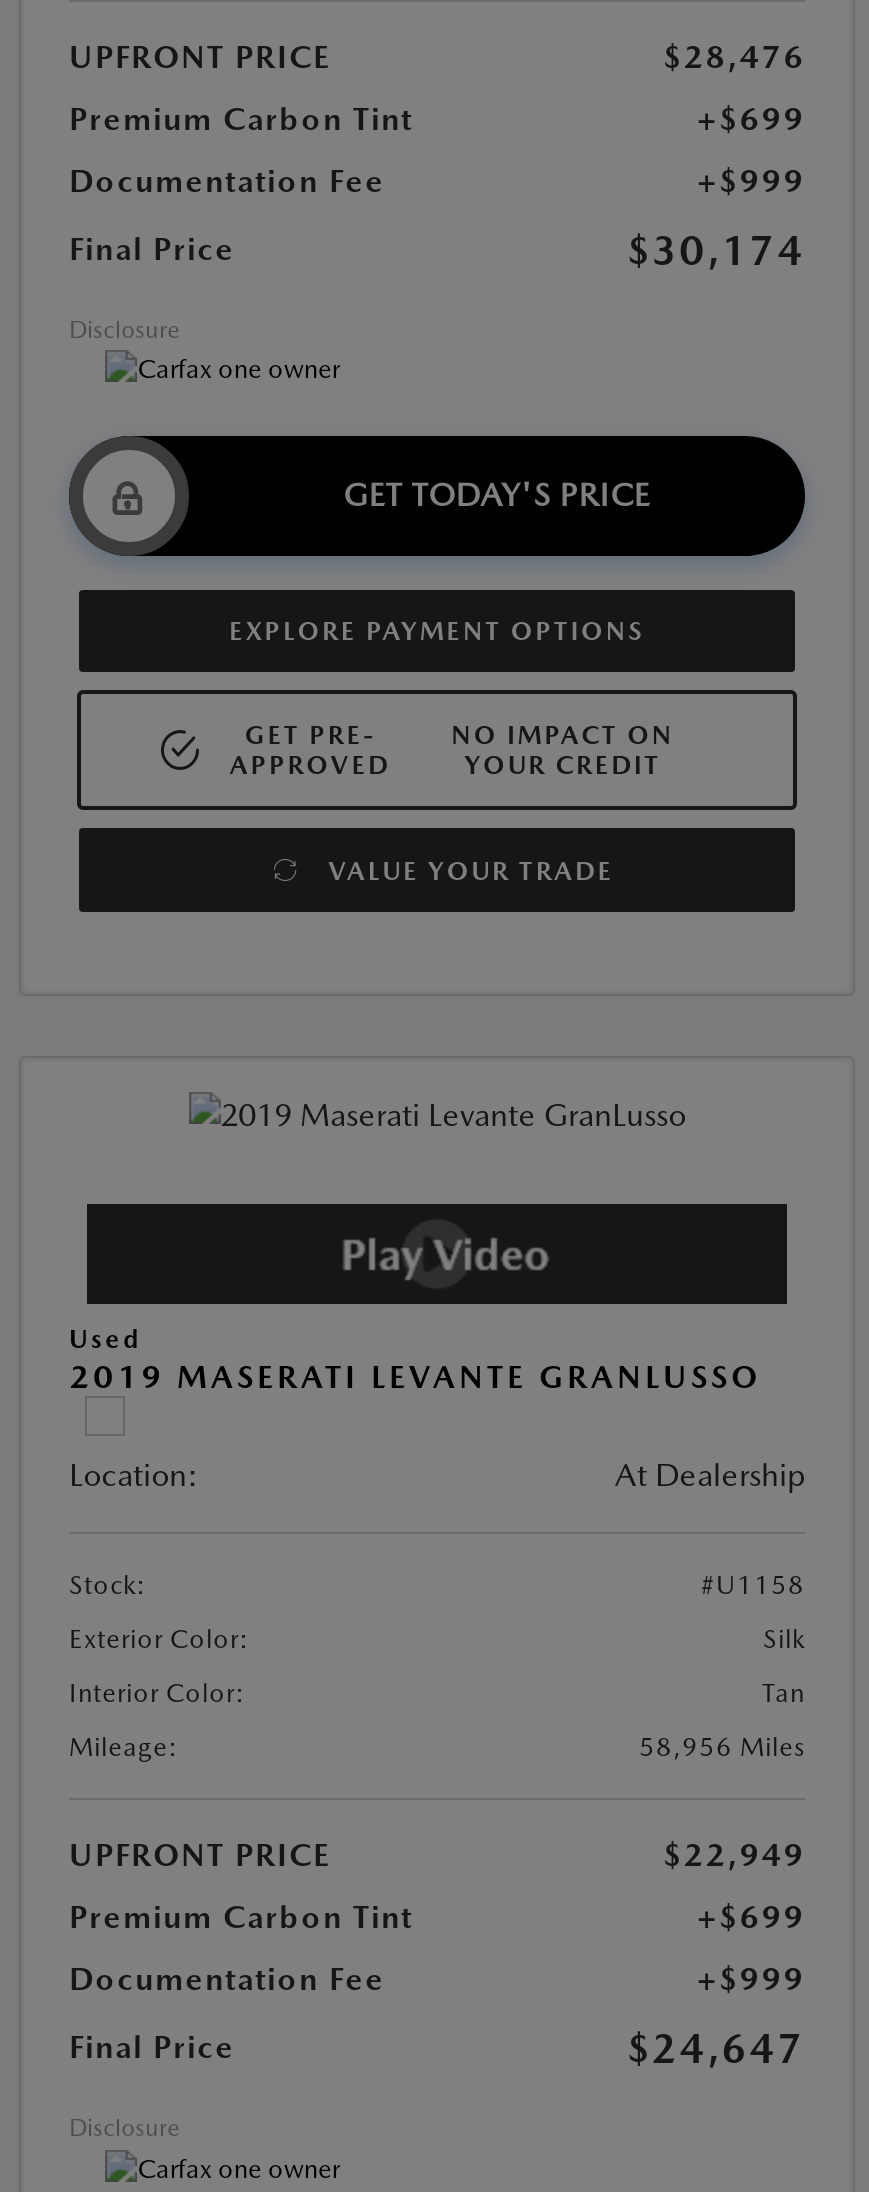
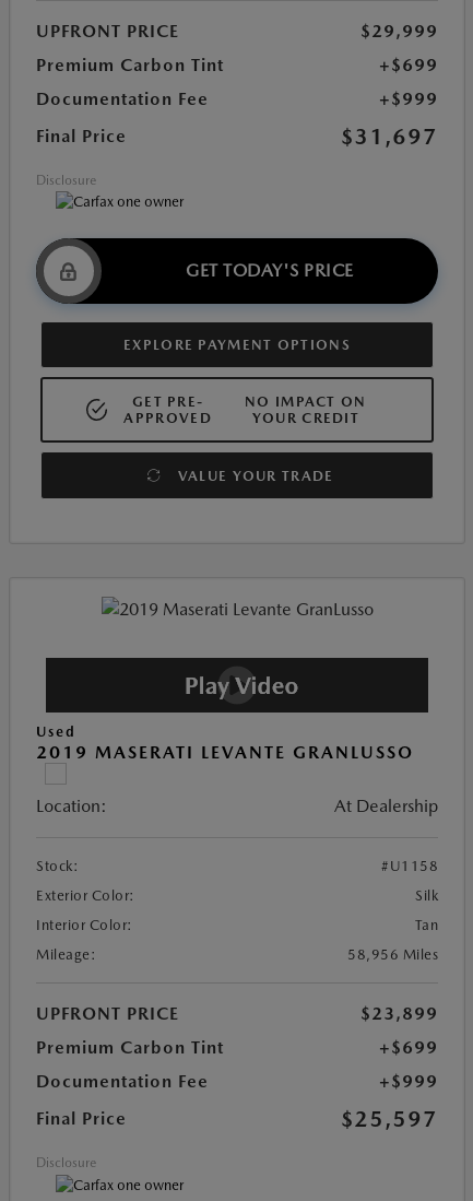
[663,38,805,76] $28,476 -> [360,21,438,41] $29,999
[627,226,805,274] $30,174 -> [341,123,438,149] $31,697
[663,1837,805,1875] $22,949 -> [360,1004,438,1024] $23,899
[627,2025,805,2073] $24,647 -> [341,1106,438,1133] $25,597

